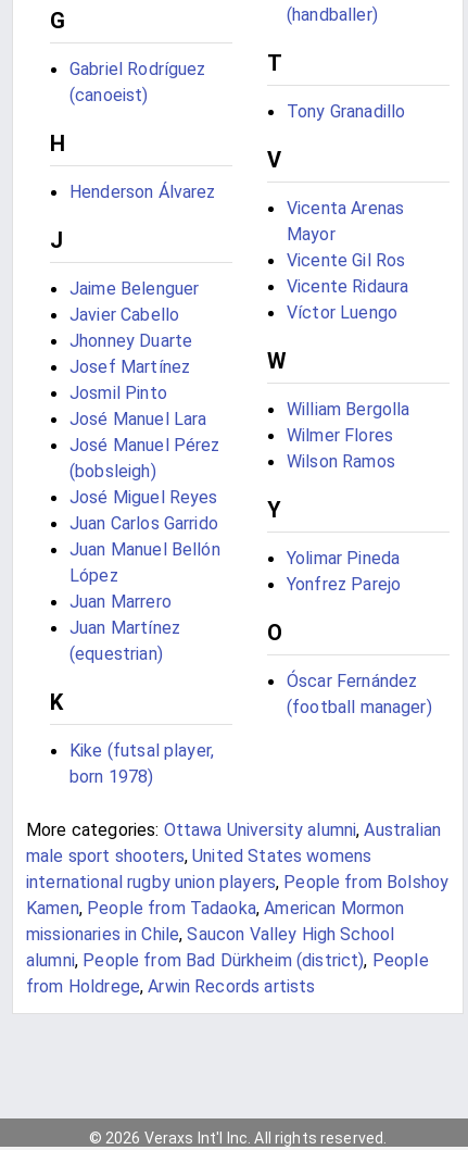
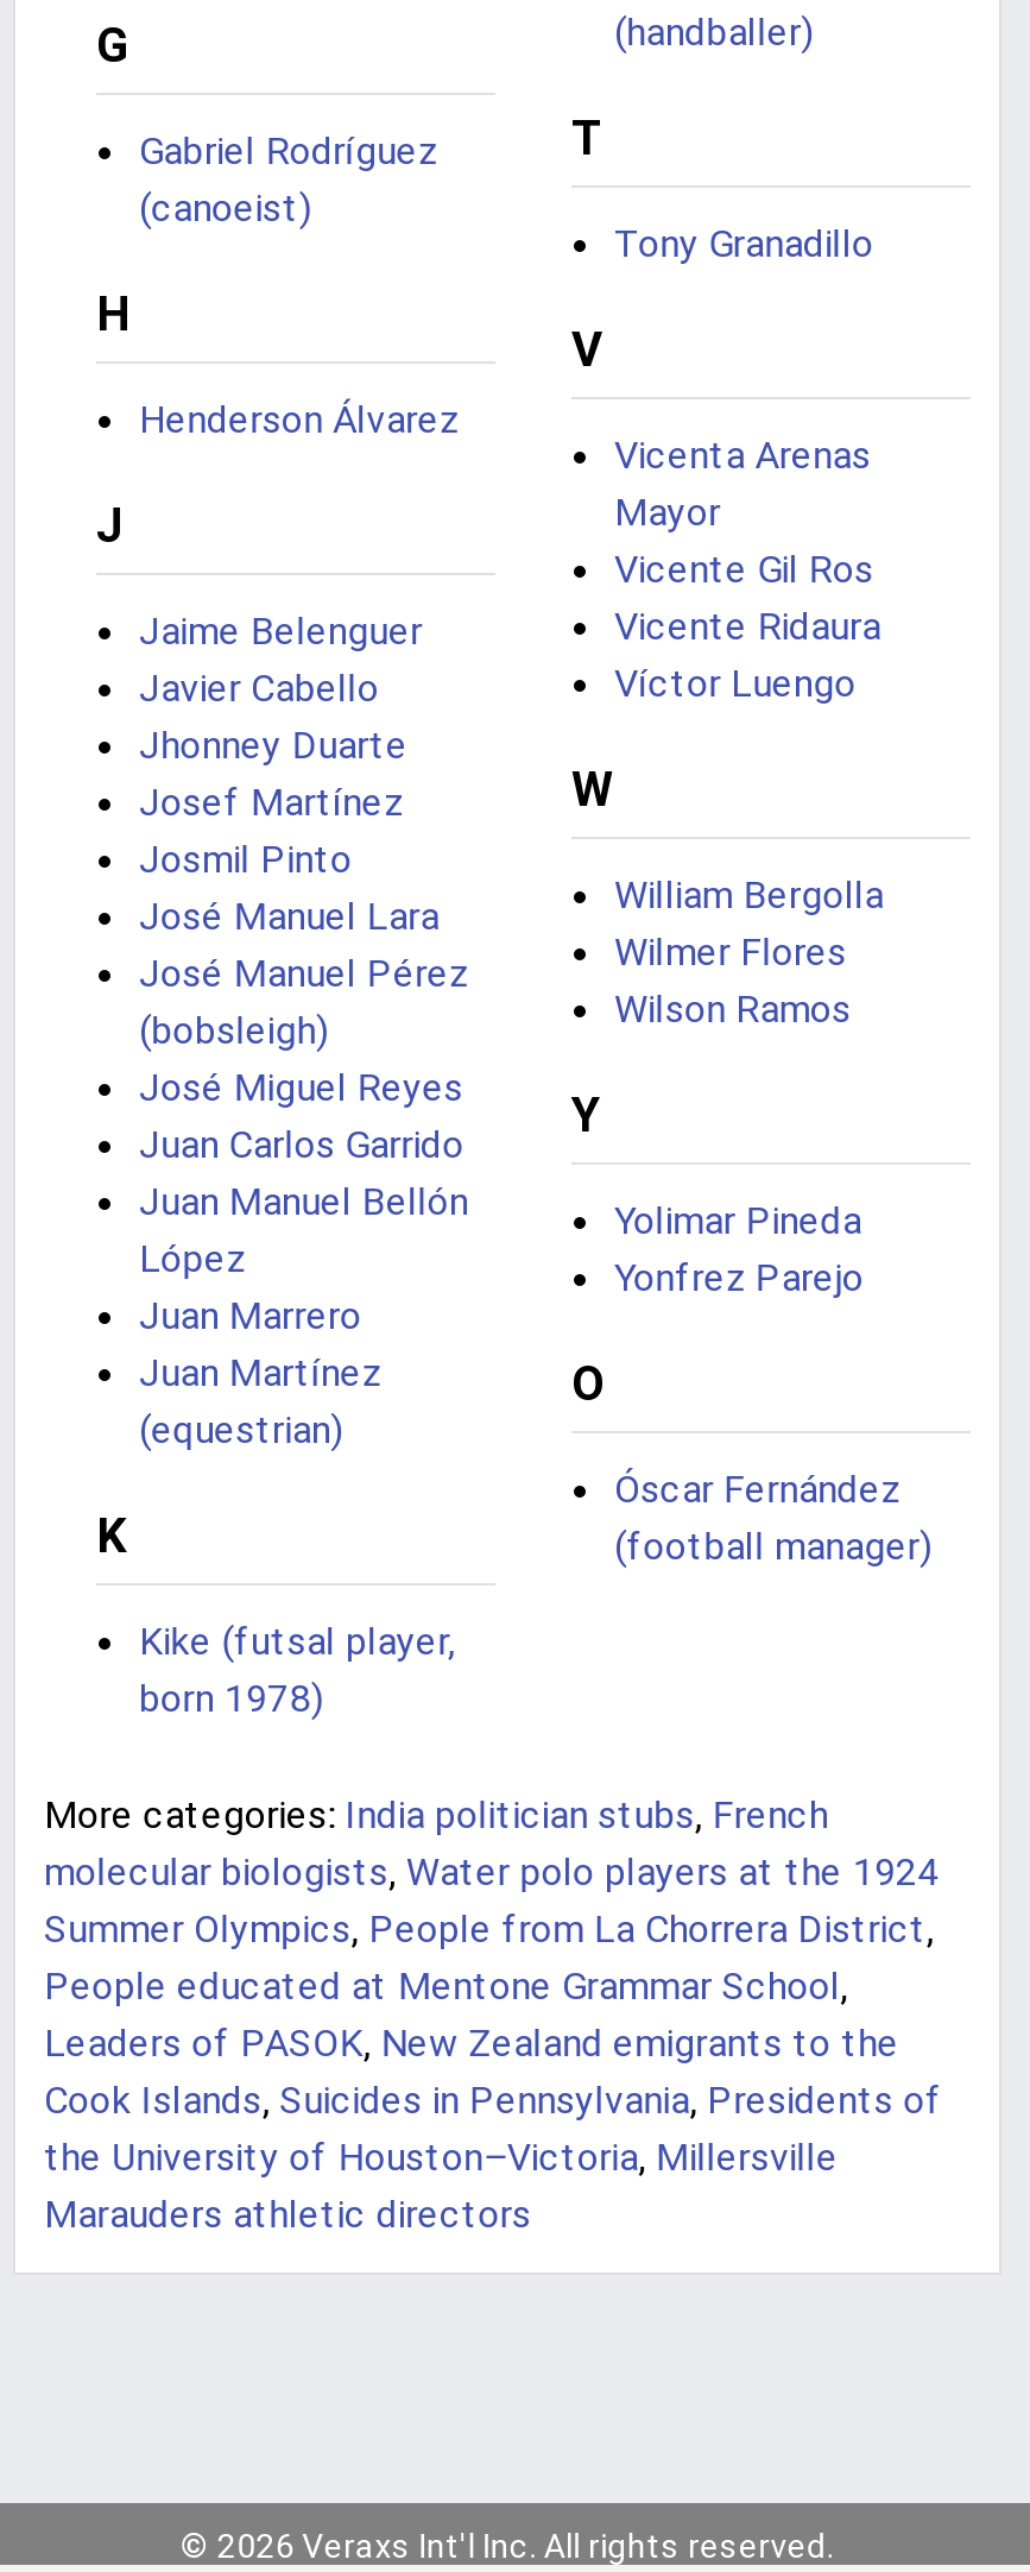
[26,820,449,997] More categories: Ottawa University alumni, Australian | male sport shooters, United States womens | international rugby union players, People from Bolshoy | Kamen, People from Tadaoka, American Mormon | missionaries in Chile, Saucon Valley High School | alumni, People from Bad Dürkheim (district), People | from Holdrege, Arwin Records artists -> [44,1793,942,2237] More categories: India politician stubs, French | molecular biologists, Water polo players at the 1924 | Summer Olympics, People from La Chorrera District, | People educated at Mentone Grammar School, | Leaders of PASOK, New Zealand emigrants to the | Cook Islands, Suicides in Pennsylvania, Presidents of | the University of Houston–Victoria, Millersville | Marauders athletic directors

